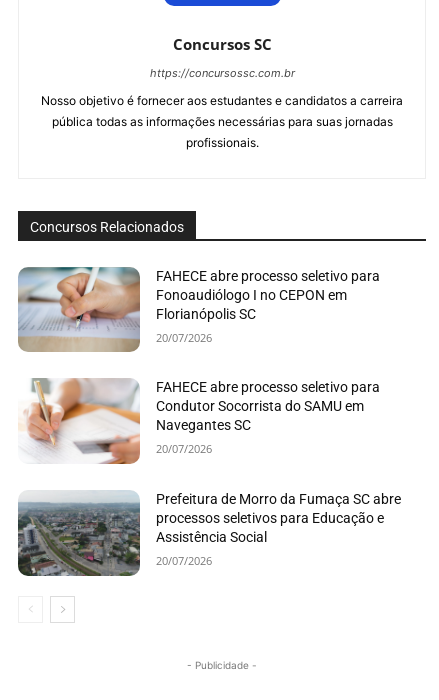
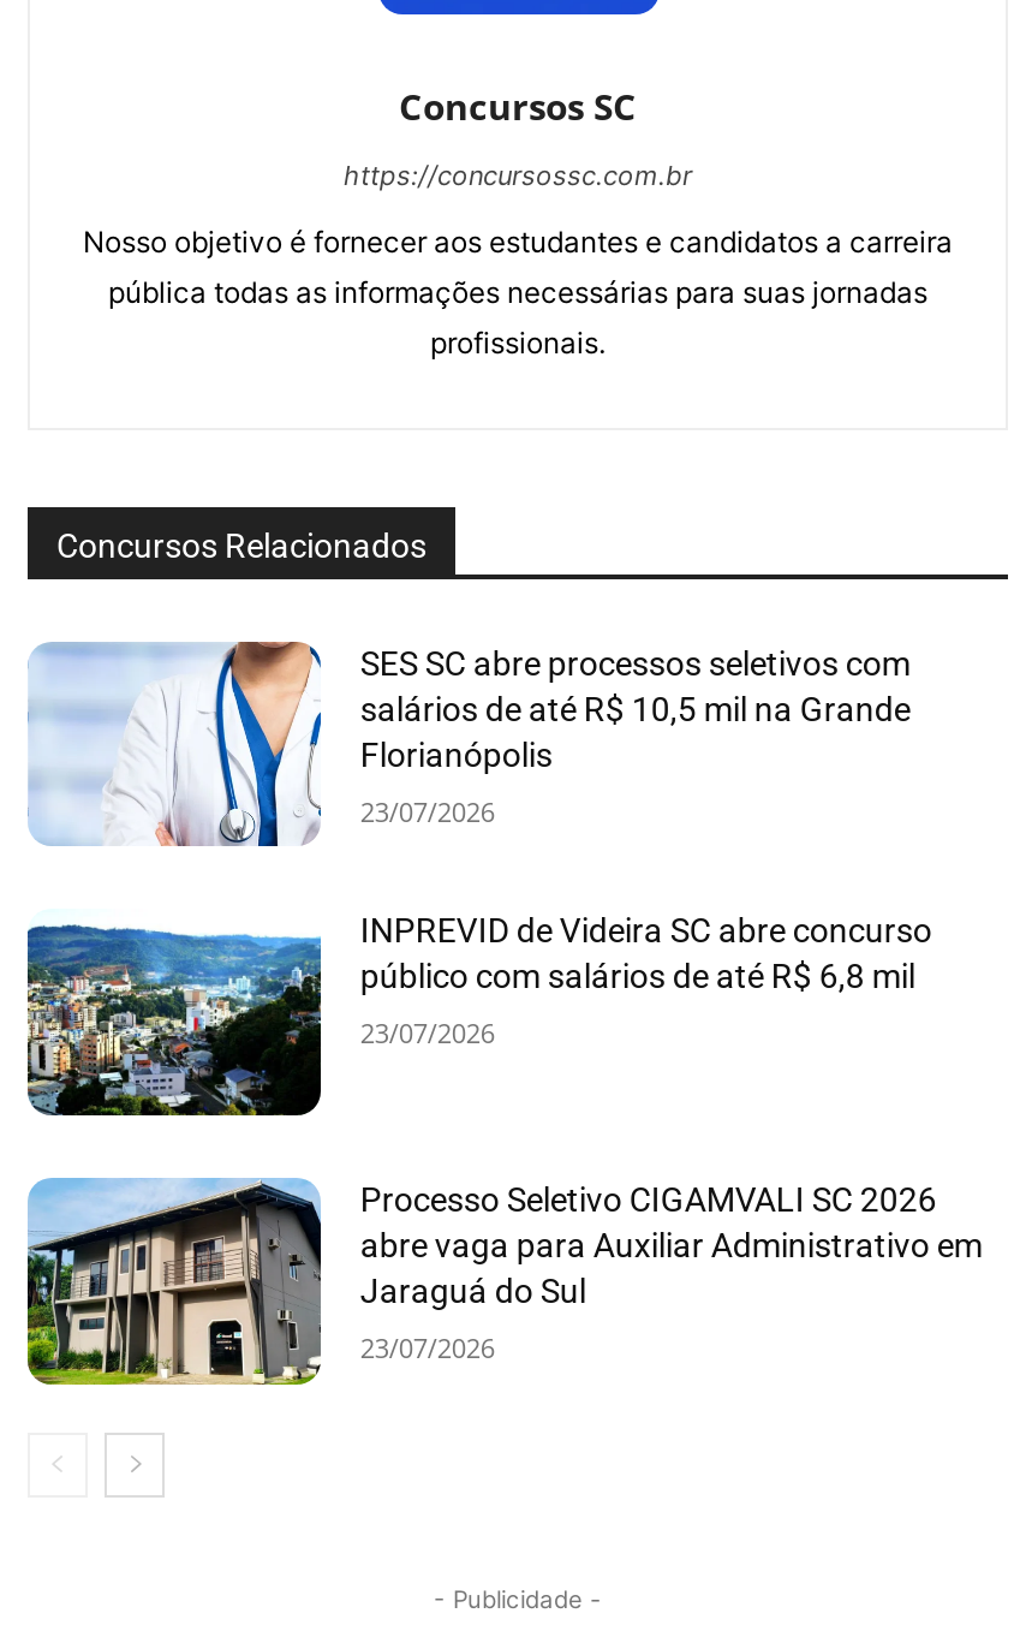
[17,267,380,353] [image] | FAHECE abre processo seletivo para | Fonoaudiólogo I no CEPON em | Florianópolis SC -> [28,642,910,849] [image] | SES SC abre processos seletivos com | salários de até R$ 10,5 mil na Grande | Florianópolis
[156,330,212,345] 20/07/2026 -> [360,793,495,829] 23/07/2026
[18,377,380,465] [image] | FAHECE abre processo seletivo para | Condutor Socorrista do SAMU em | Navegantes SC -> [25,909,932,1118] [image] | INPREVID de Videira SC abre concurso | público com salários de até R$ 6,8 mil
[156,441,212,456] 20/07/2026 -> [360,1015,495,1051] 23/07/2026
[17,491,401,577] [image] | Prefeitura de Morro da Fumaça SC abre | processos seletivos para Educação e | Assistência Social -> [25,1178,983,1387] [image] | Processo Seletivo CIGAMVALI SC 2026 | abre vaga para Auxiliar Administrativo em | Jaraguá do Sul
[156,553,212,568] 20/07/2026 -> [360,1330,495,1366] 23/07/2026

